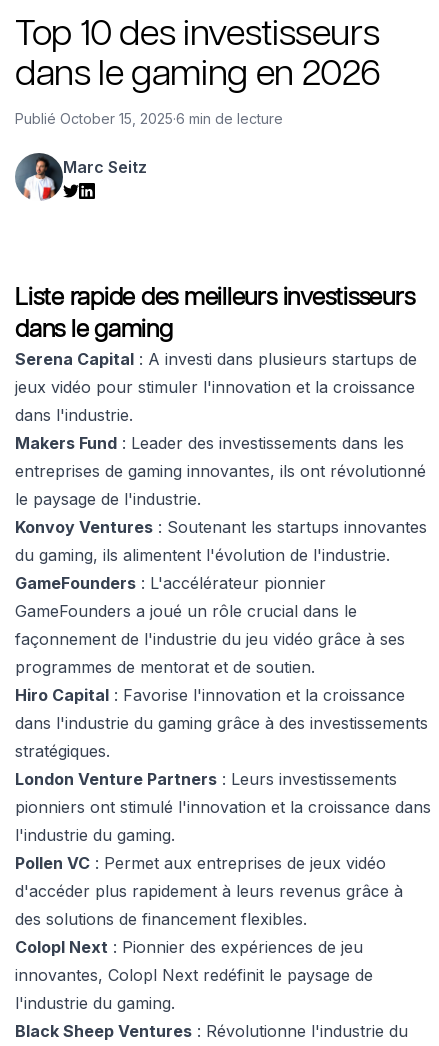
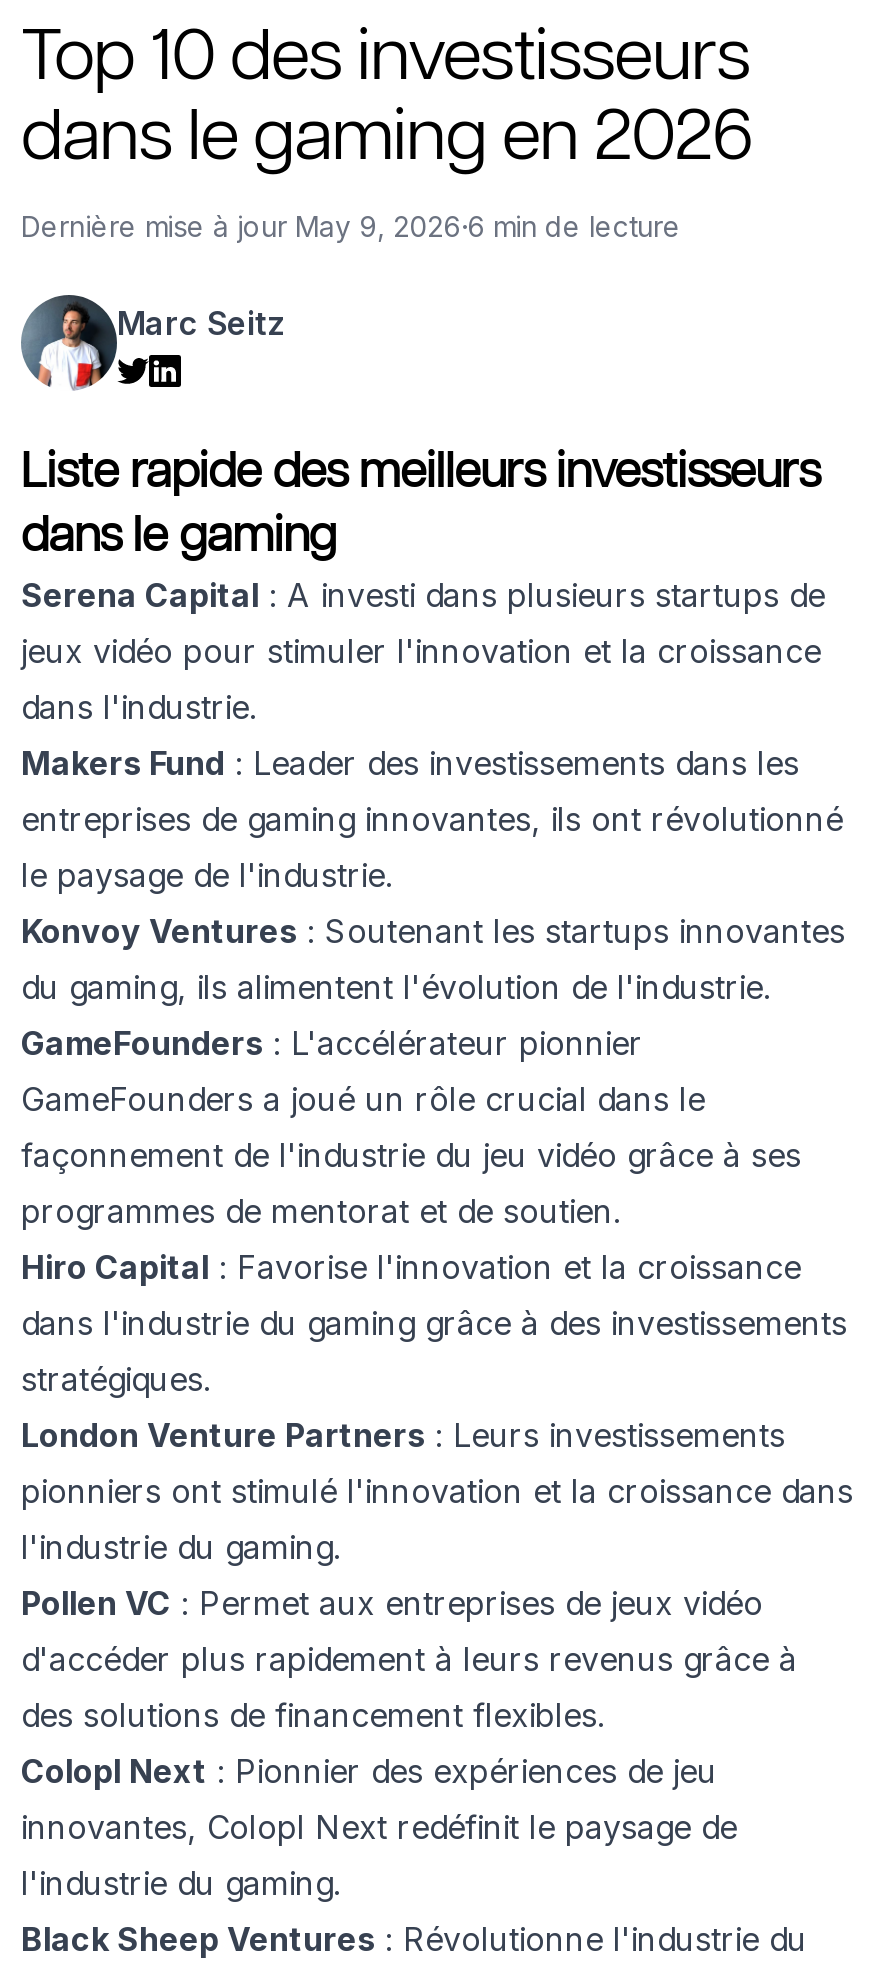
[15,110,283,127] Publié October 15, 2025·6 min de lecture -> [21,209,681,243] Dernière mise à jour May 9, 2026·6 min de lecture

